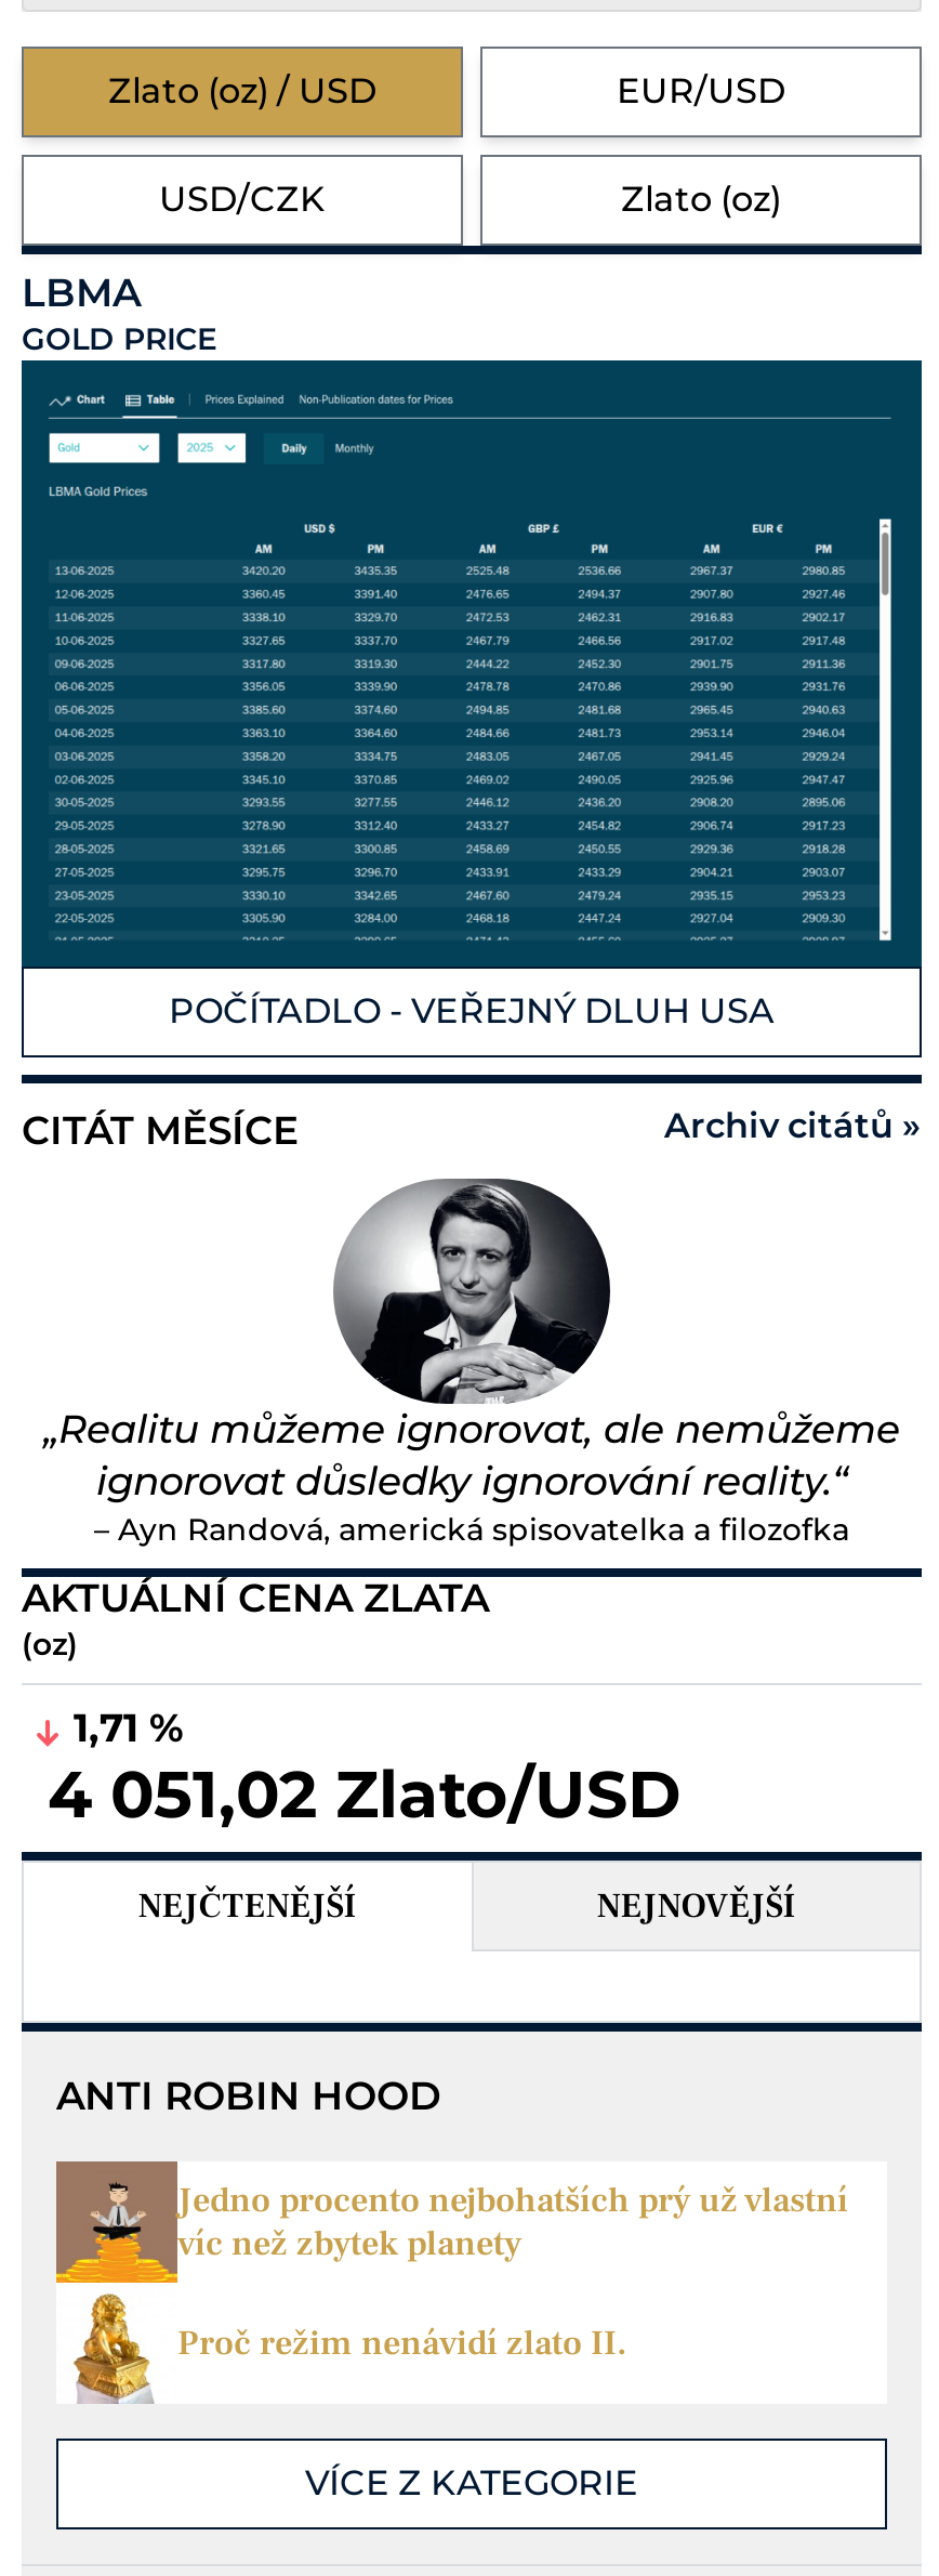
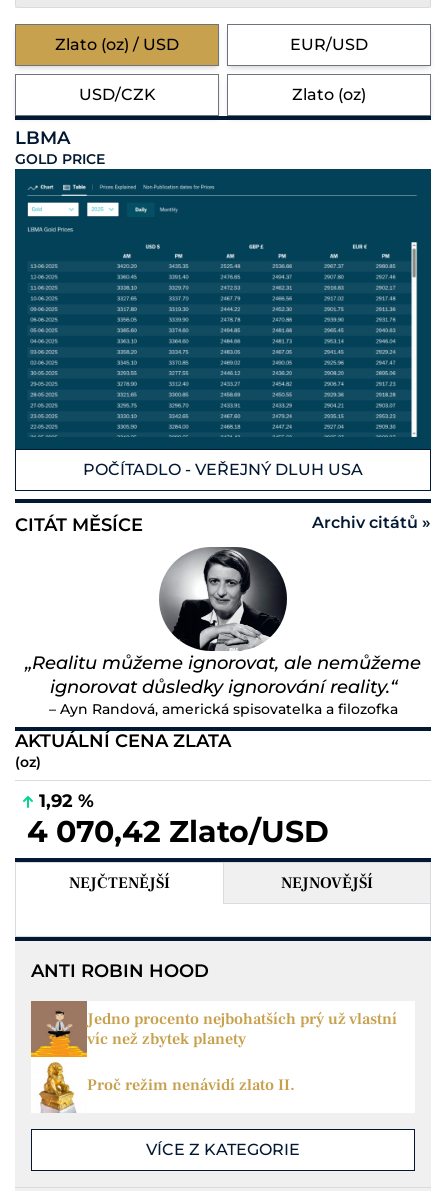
[74,1705,184,1753] 1,71 % -> [39,790,94,812] 1,92 %
[48,1754,682,1834] 4 051,02 Zlato/USD -> [27,813,329,850] 4 070,42 Zlato/USD

